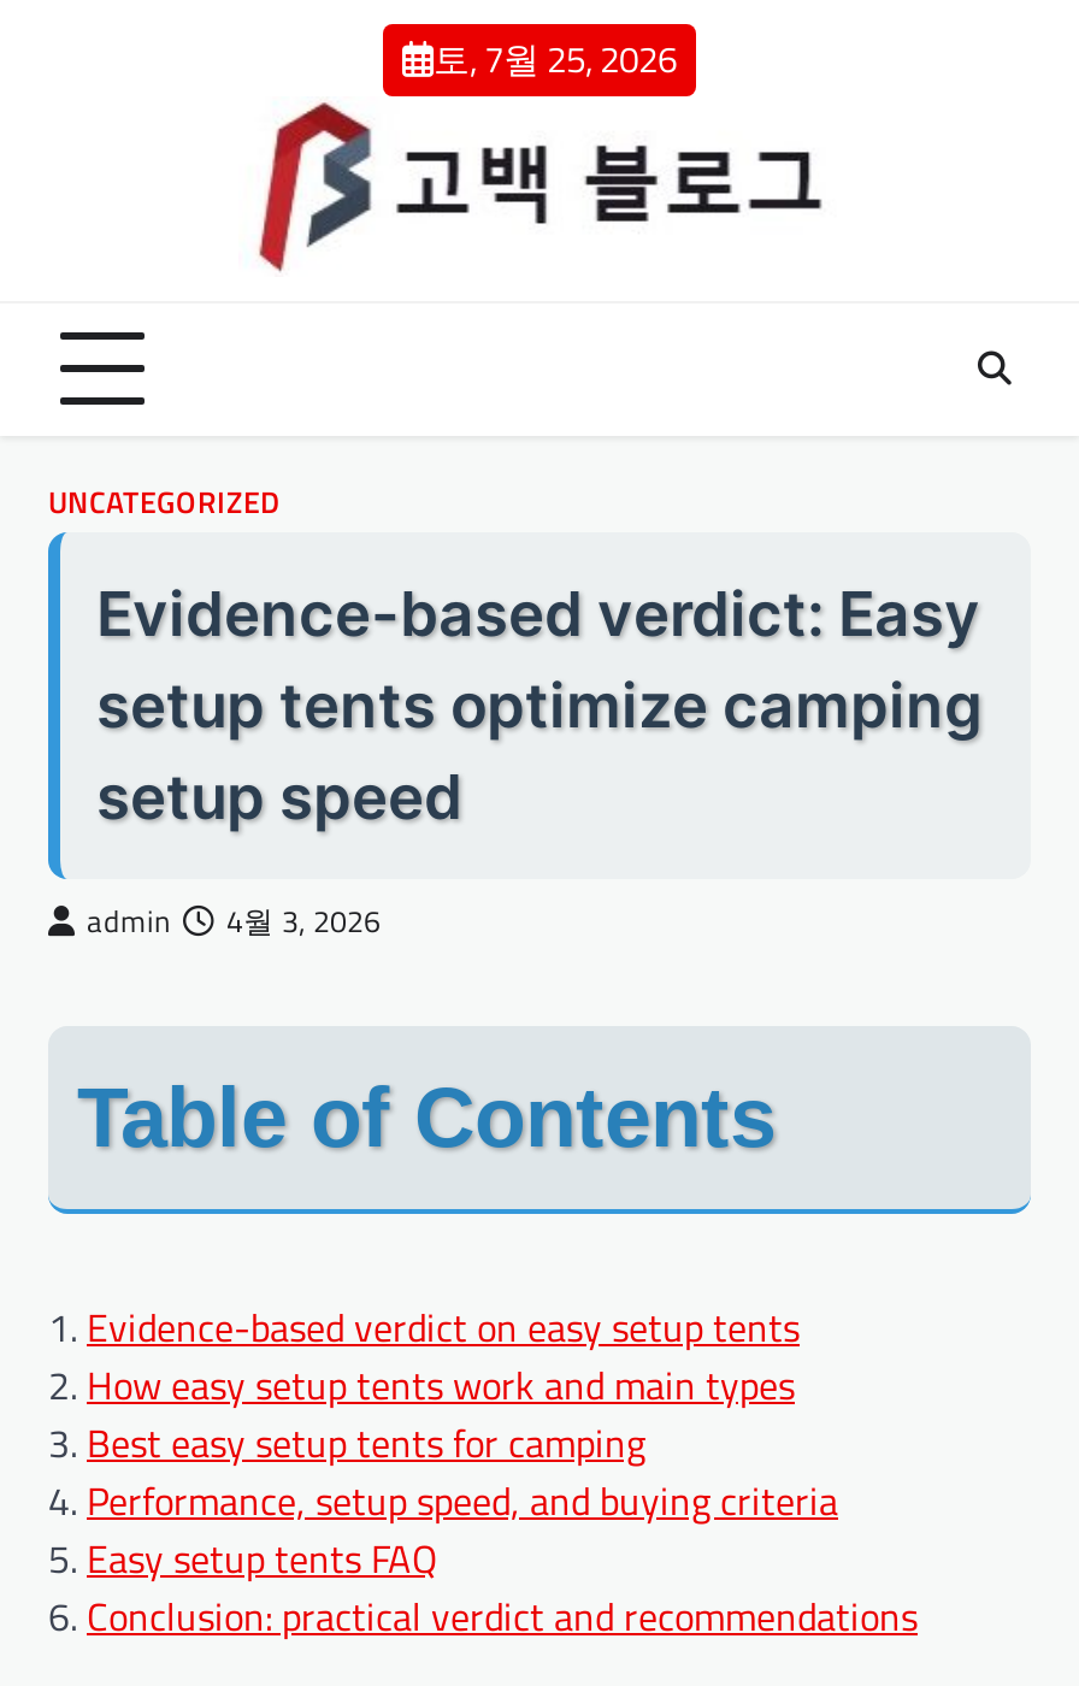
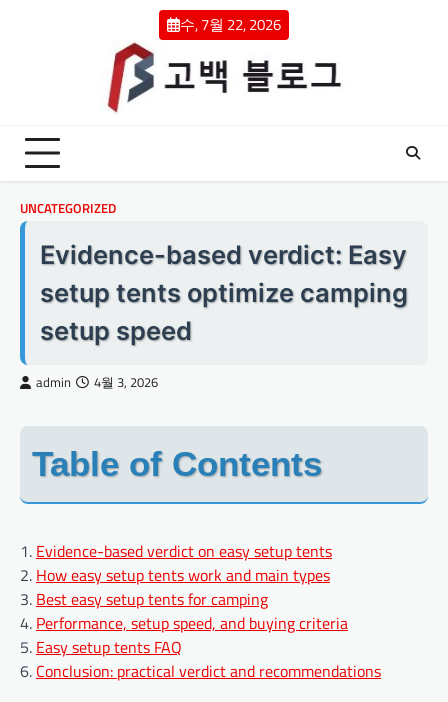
[434,32,677,87] 토, 7월 25, 2026 -> [180,13,281,36] 수, 7월 22, 2026

